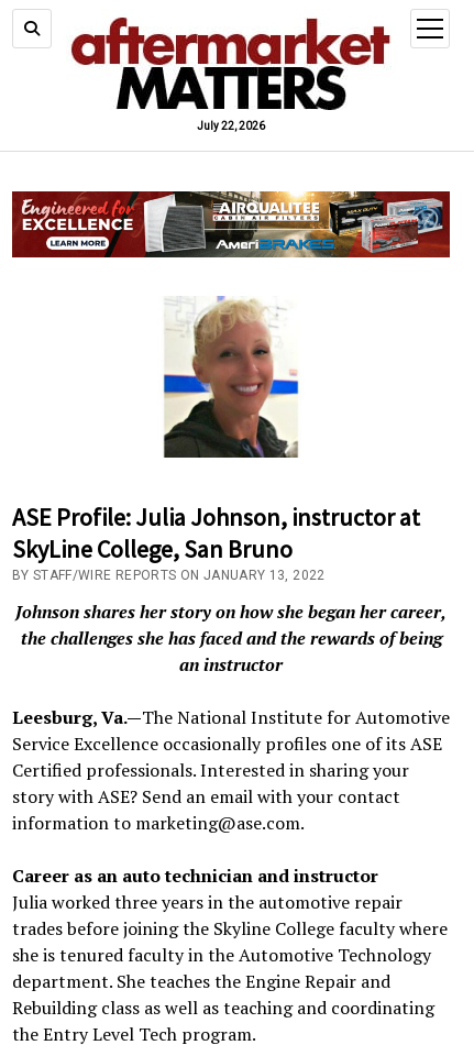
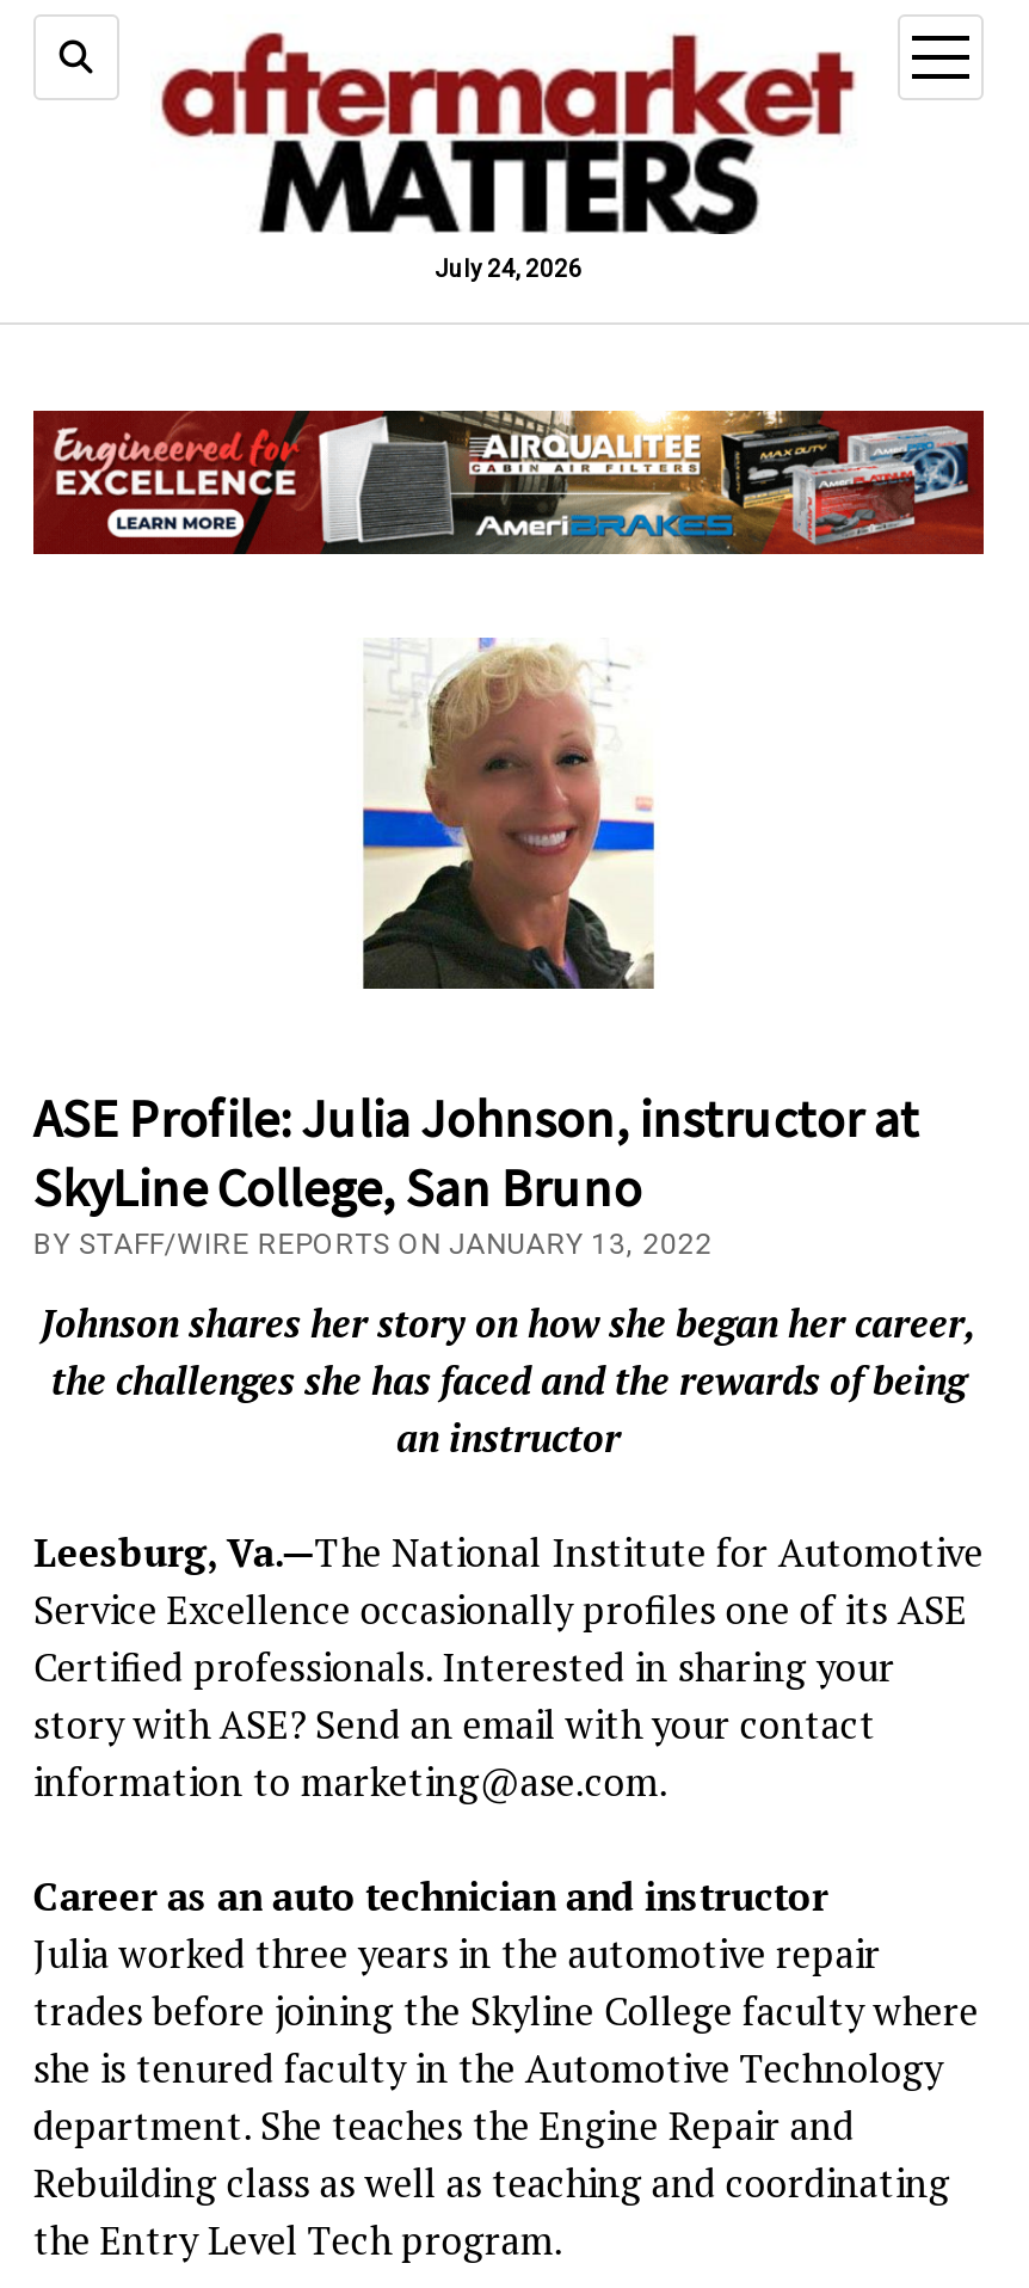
[197,120,265,132] July 22, 2026 -> [435,256,583,282] July 24, 2026

